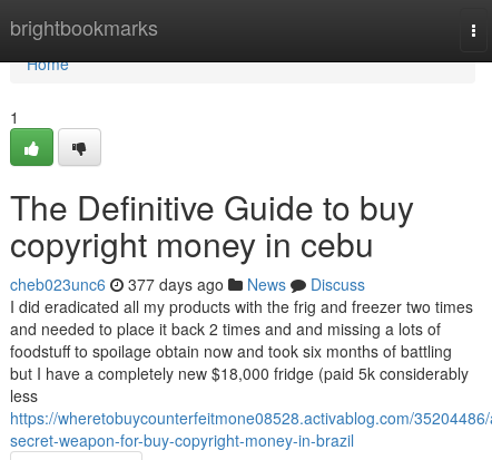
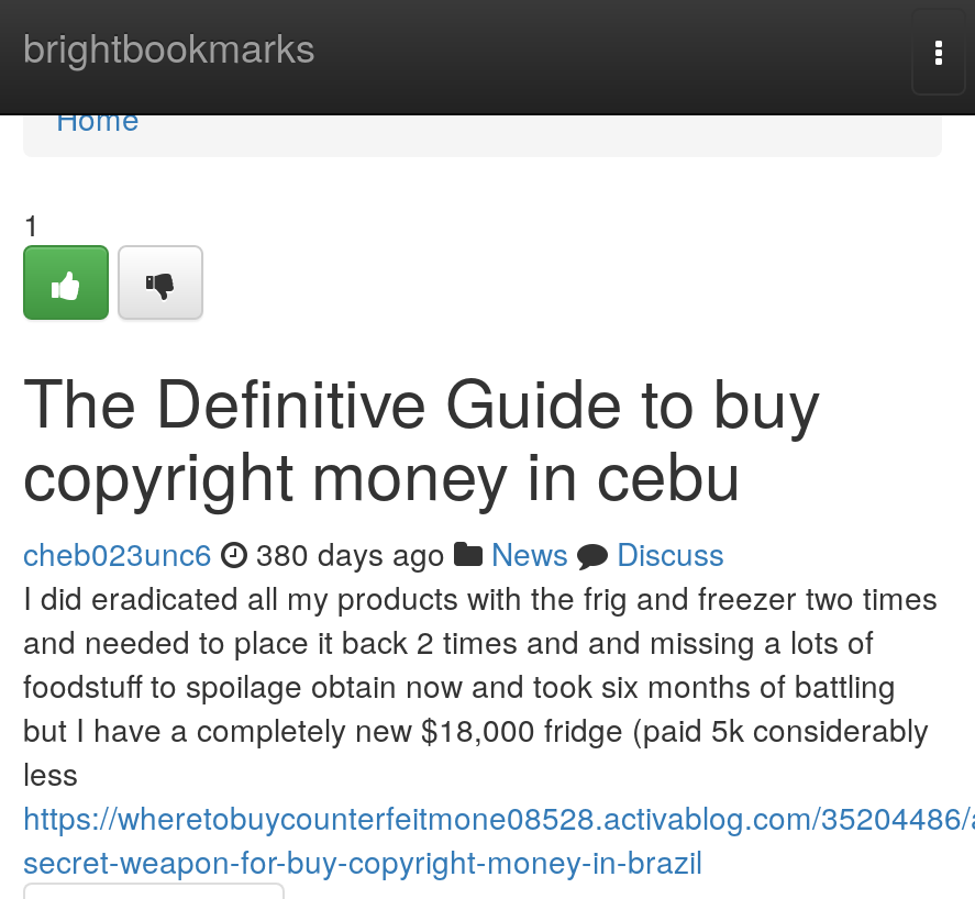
[10,273,365,295] cheb023unc6 377 days ago News Discuss -> [23,531,724,575] cheb023unc6 380 days ago News Discuss

